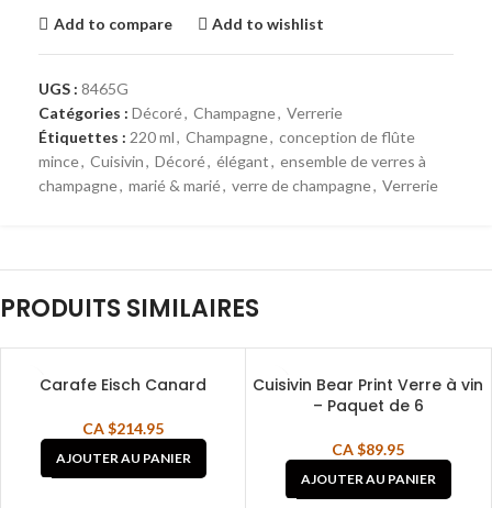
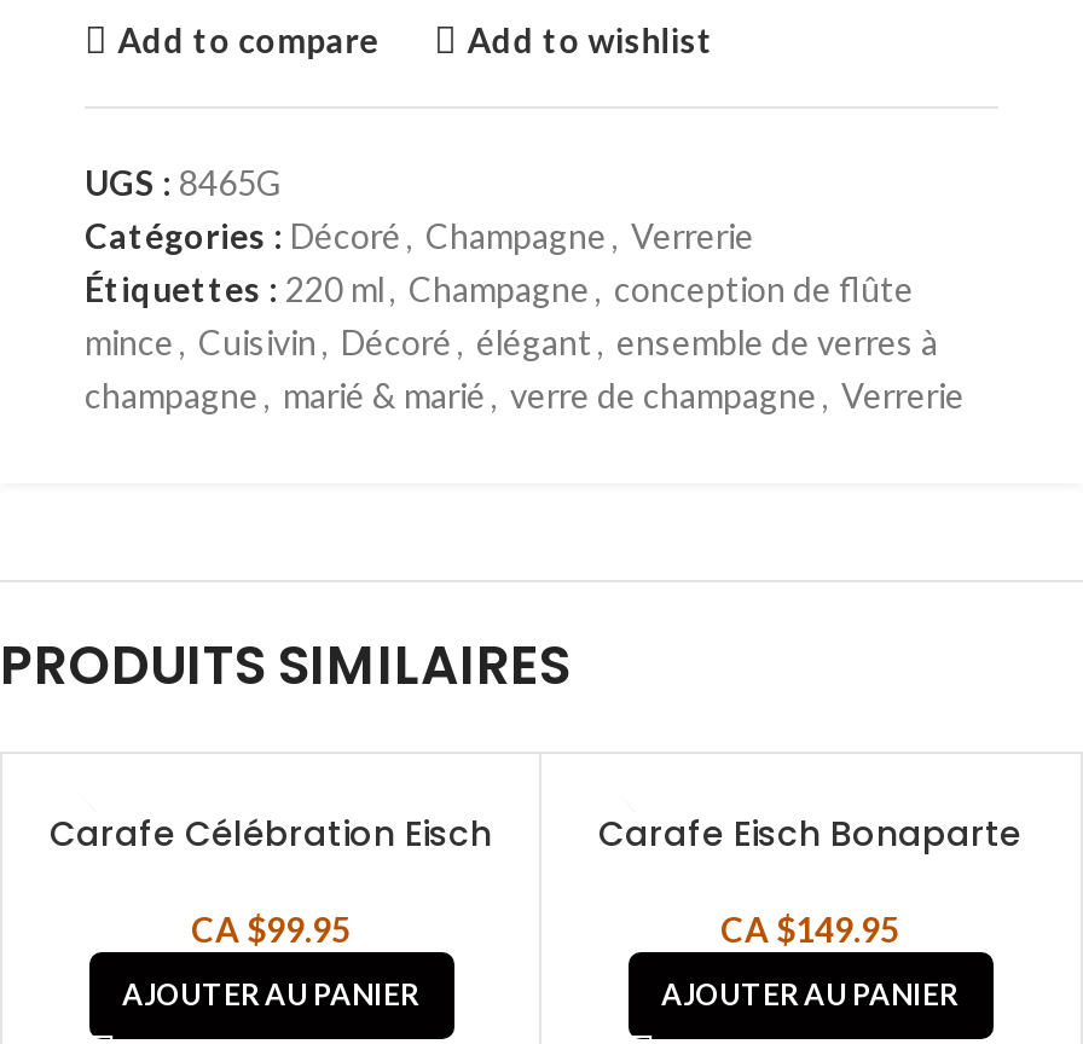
[40,374,206,396] Carafe Eisch Canard -> [50,810,492,858] Carafe Célébration Eisch
[253,374,483,417] Cuisivin Bear Print Verre à vin | – Paquet de 6 -> [598,810,1021,858] Carafe Eisch Bonaparte
[82,419,164,438] CA $214.95 -> [191,909,351,950] CA $99.95
[332,440,404,459] CA $89.95 -> [720,909,899,950] CA $149.95

